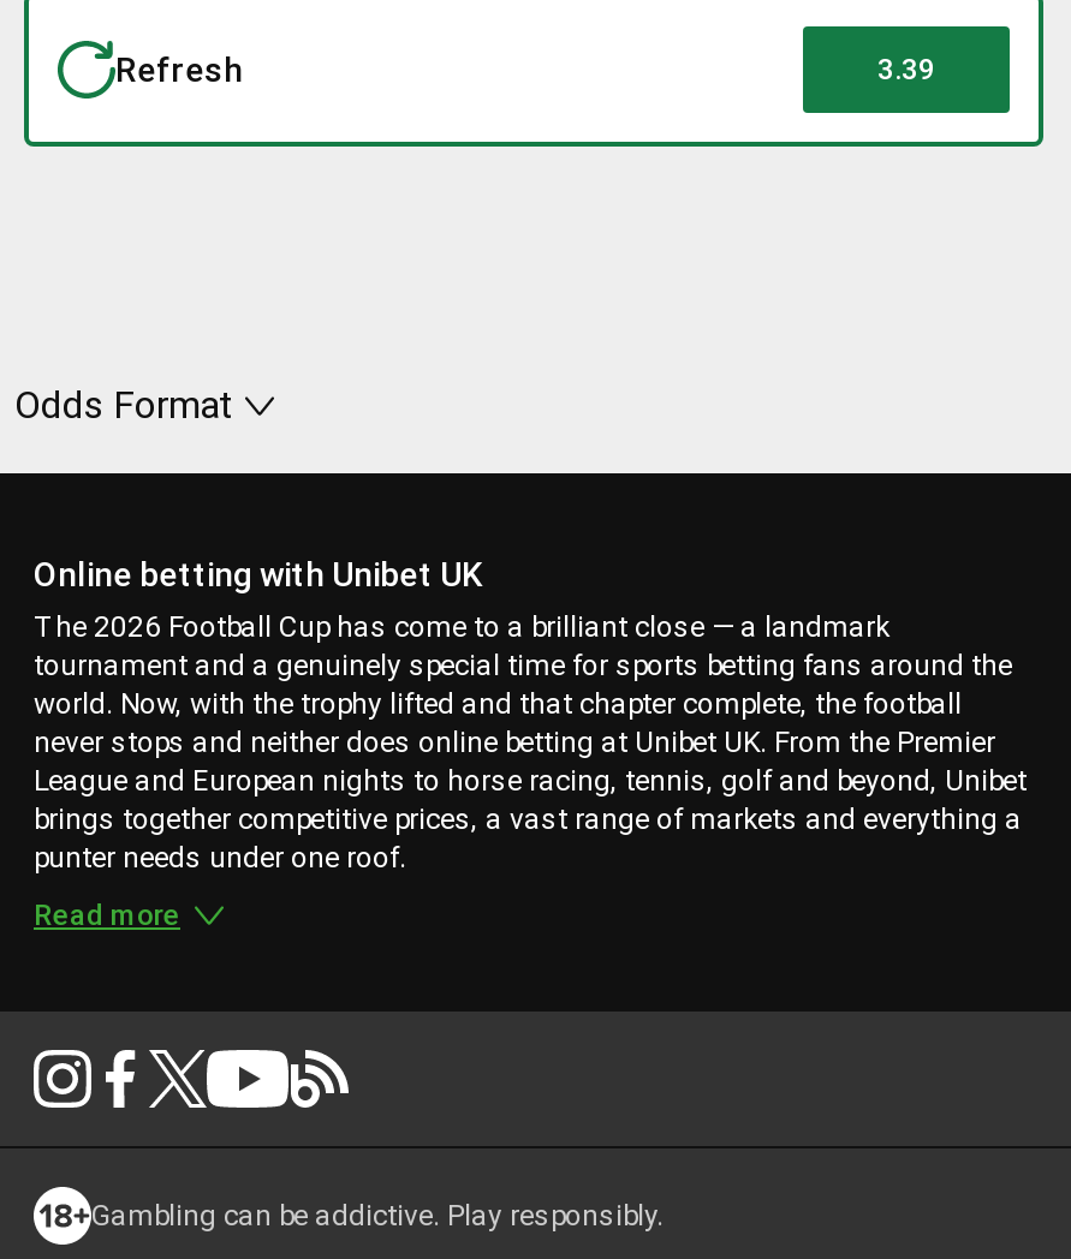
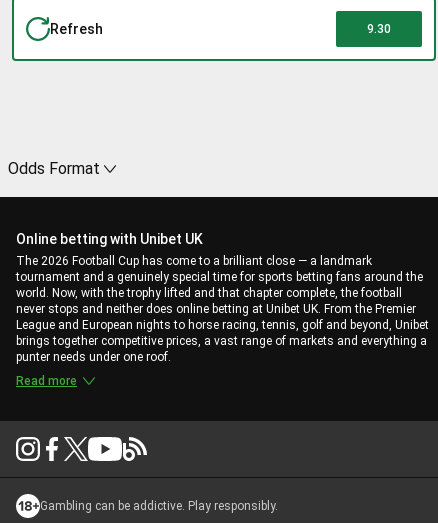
[877,53,935,86] 3.39 -> [367,22,391,36] 9.30

